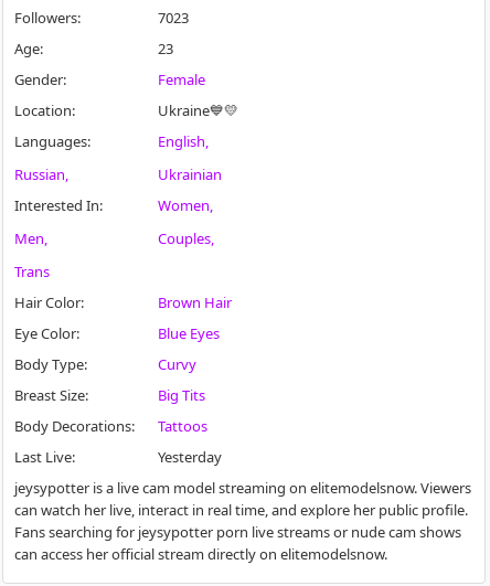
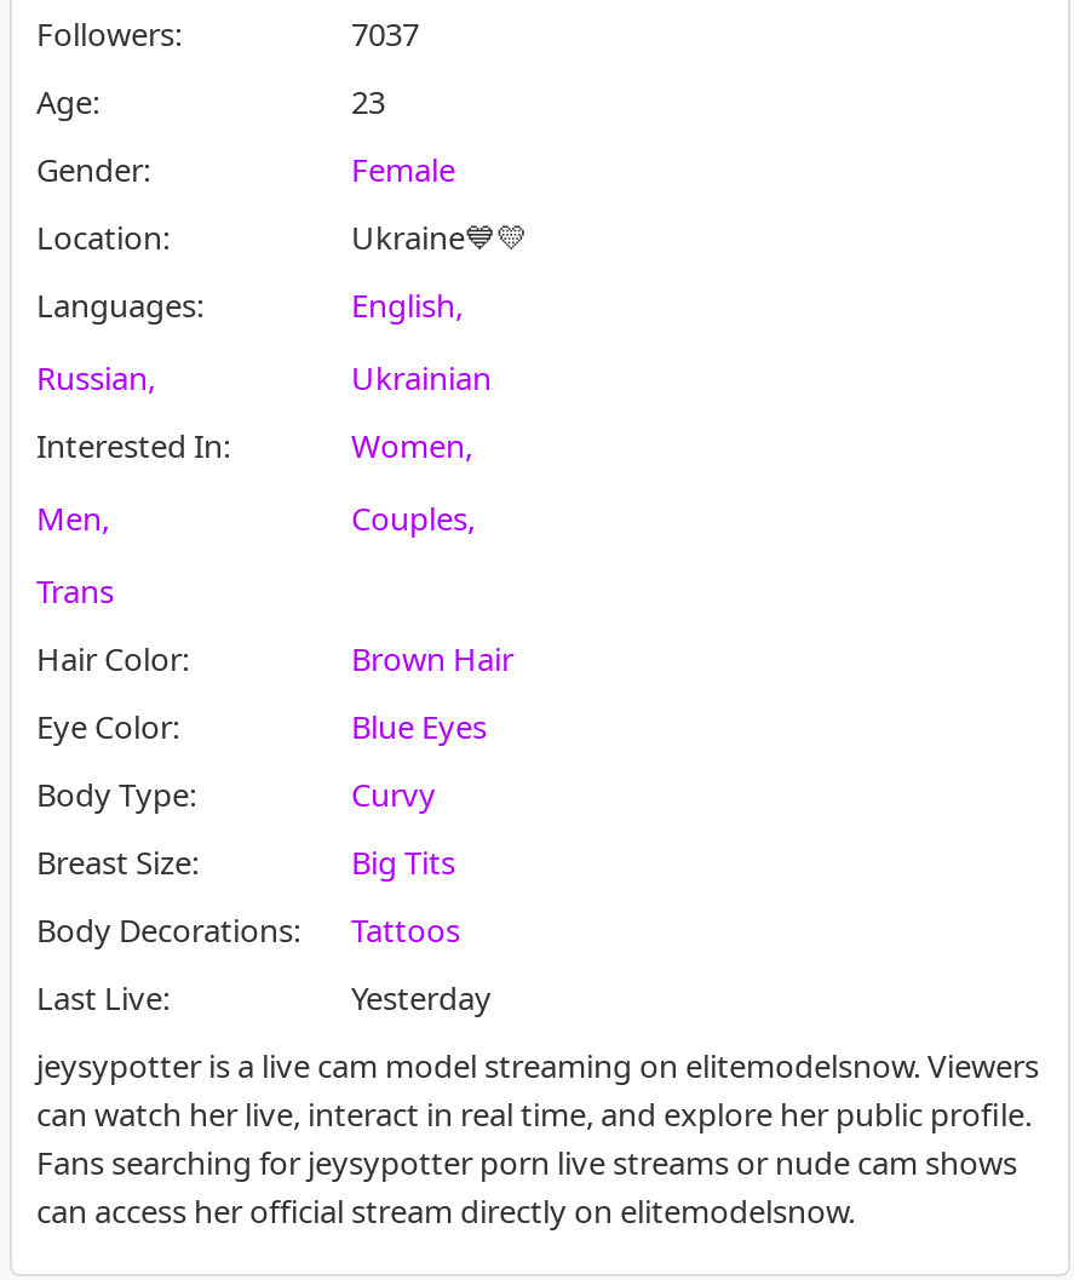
[158,7,189,27] 7023 -> [351,11,419,55] 7037

